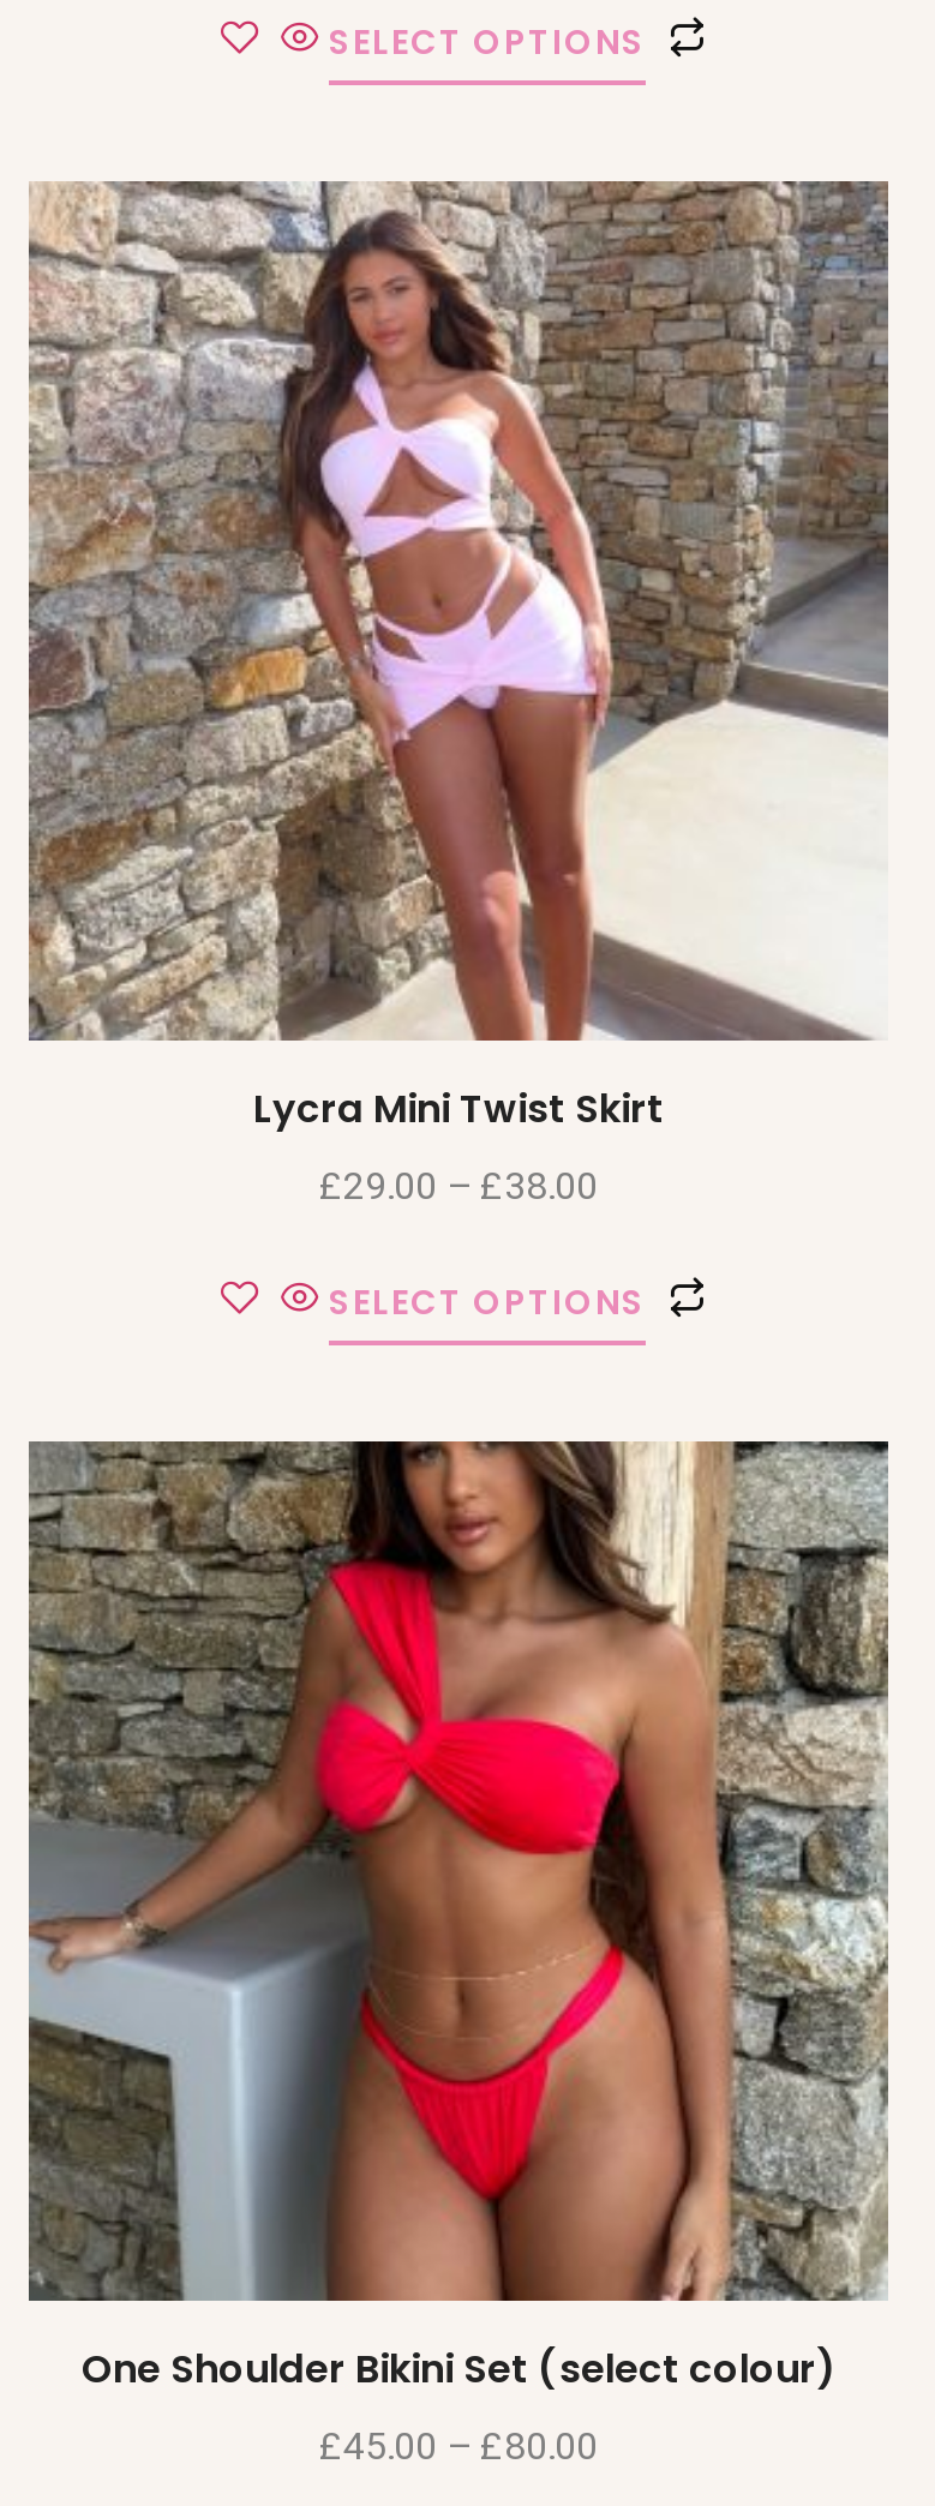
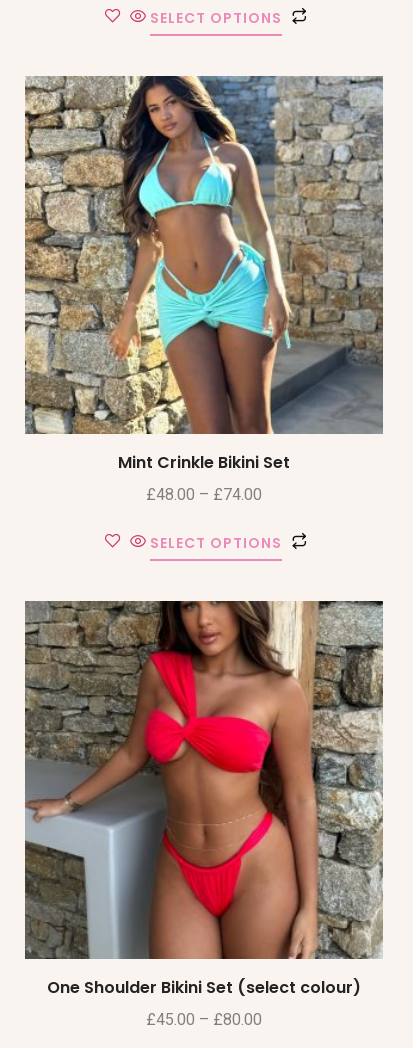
[29,181,888,1138] [image] | Lycra Mini Twist Skirt -> [24,75,384,474] [image] | Mint Crinkle Bikini Set
[319,1164,598,1210] £29.00 – £38.00 -> [146,485,262,504] £48.00 – £74.00

